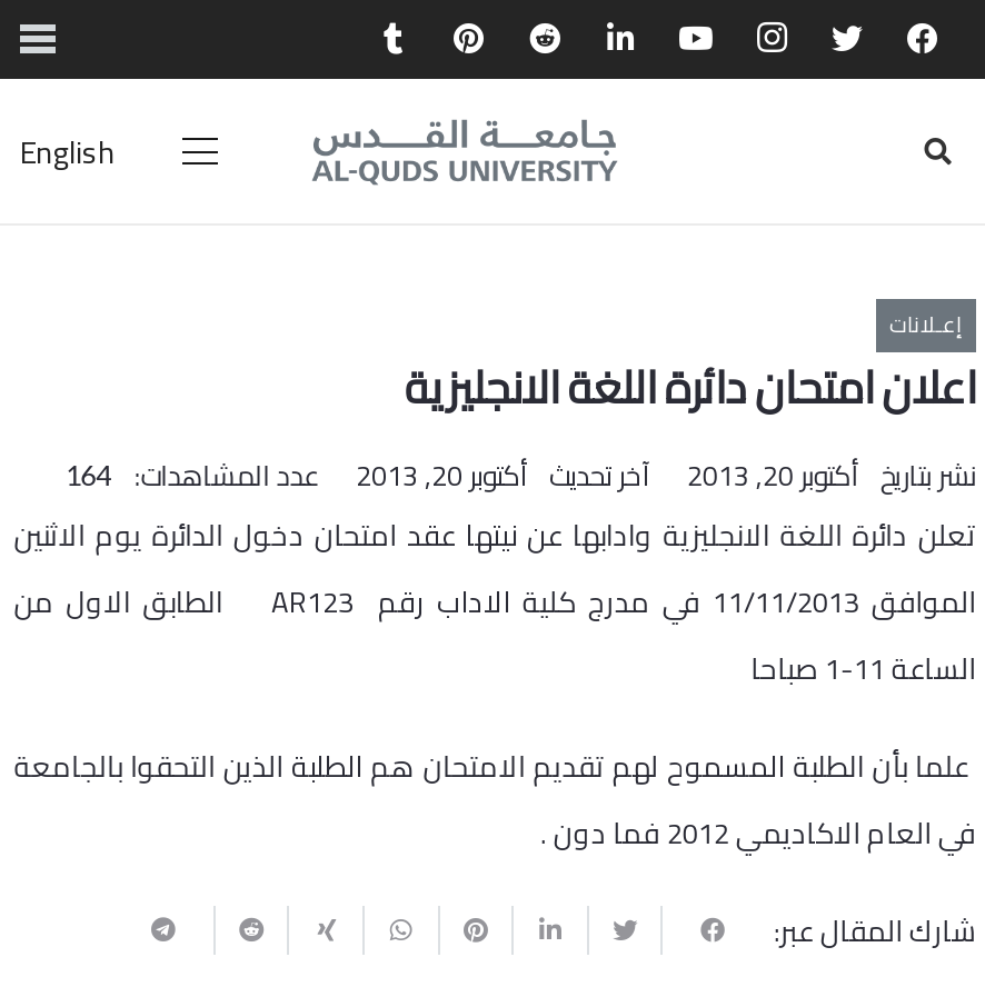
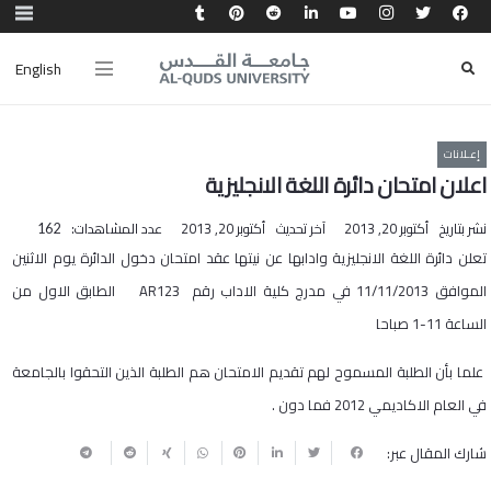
[65,451,318,502] عدد المشاهدات: 164 -> [37,216,162,241] عدد المشاهدات: 162

